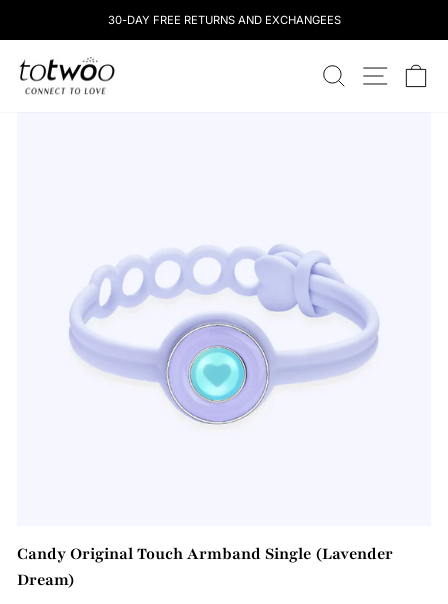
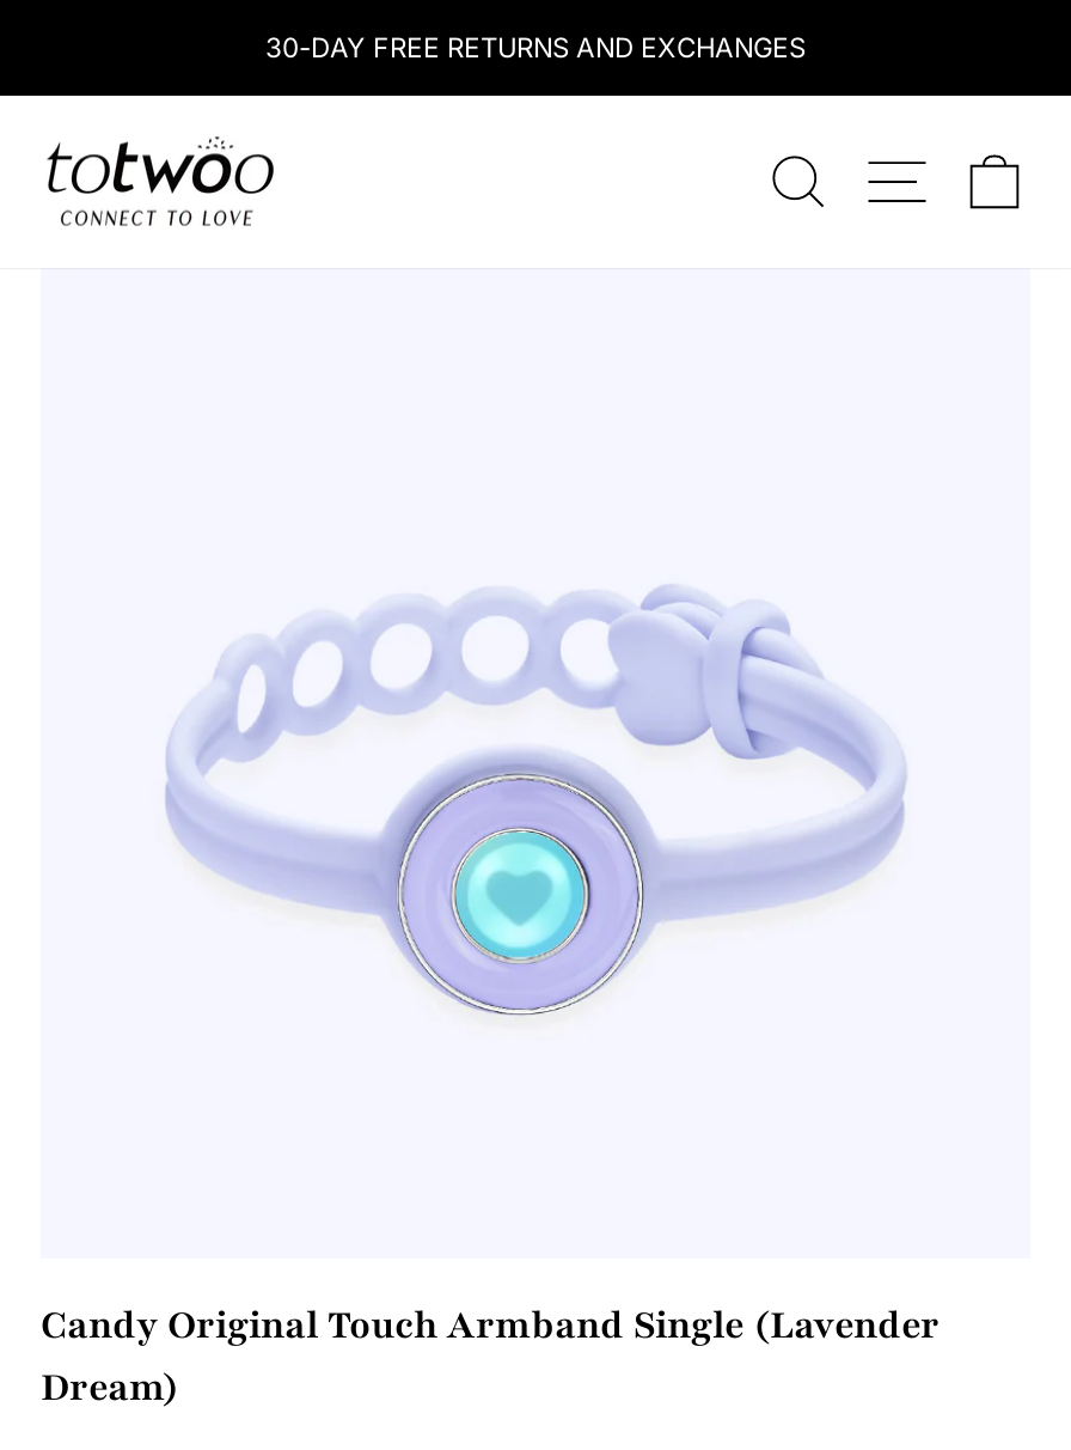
[107,13,340,27] 30-DAY FREE RETURNS AND EXCHANGEES -> [265,31,806,65] 30-DAY FREE RETURNS AND EXCHANGES

